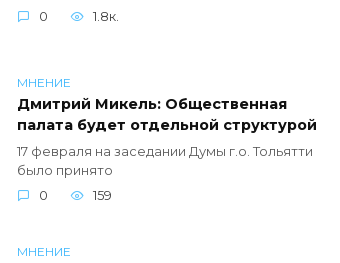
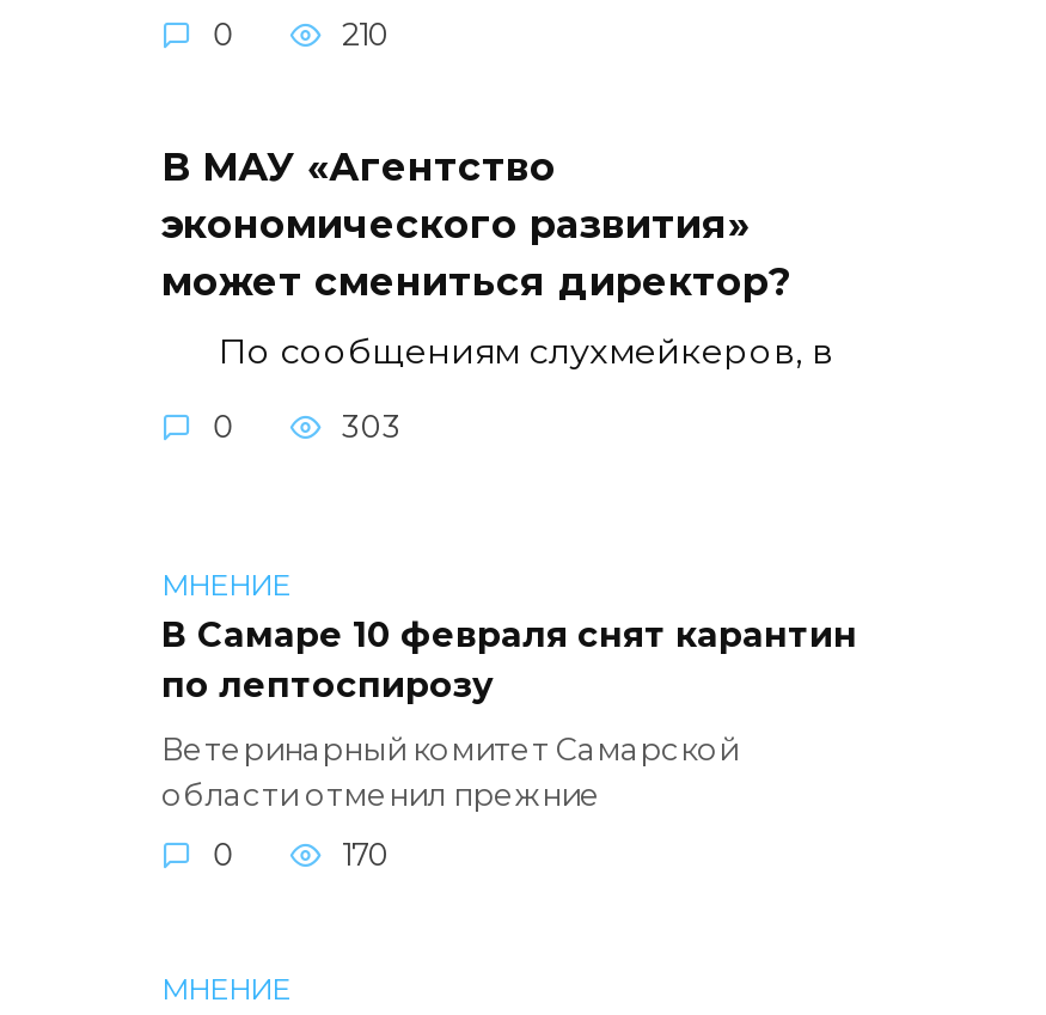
[92,9,118,24] 1.8к. -> [161,17,833,445] 210 | В МАУ «Агентство | экономического развития» | может смениться директор? | По сообщениям слухмейкеров, в | 0 | 303
[17,95,317,134] Дмитрий Микель: Общественная | палата будет отдельной структурой -> [161,614,857,708] В Самаре 10 февраля снят карантин | по лептоспирозу
[17,144,316,178] 17 февраля на заседании Думы г.о. Тольятти | было принято -> [161,731,738,812] Ветеринарный комитет Самарской | области отменил прежние
[92,188,111,203] 159 -> [342,837,390,873] 170

